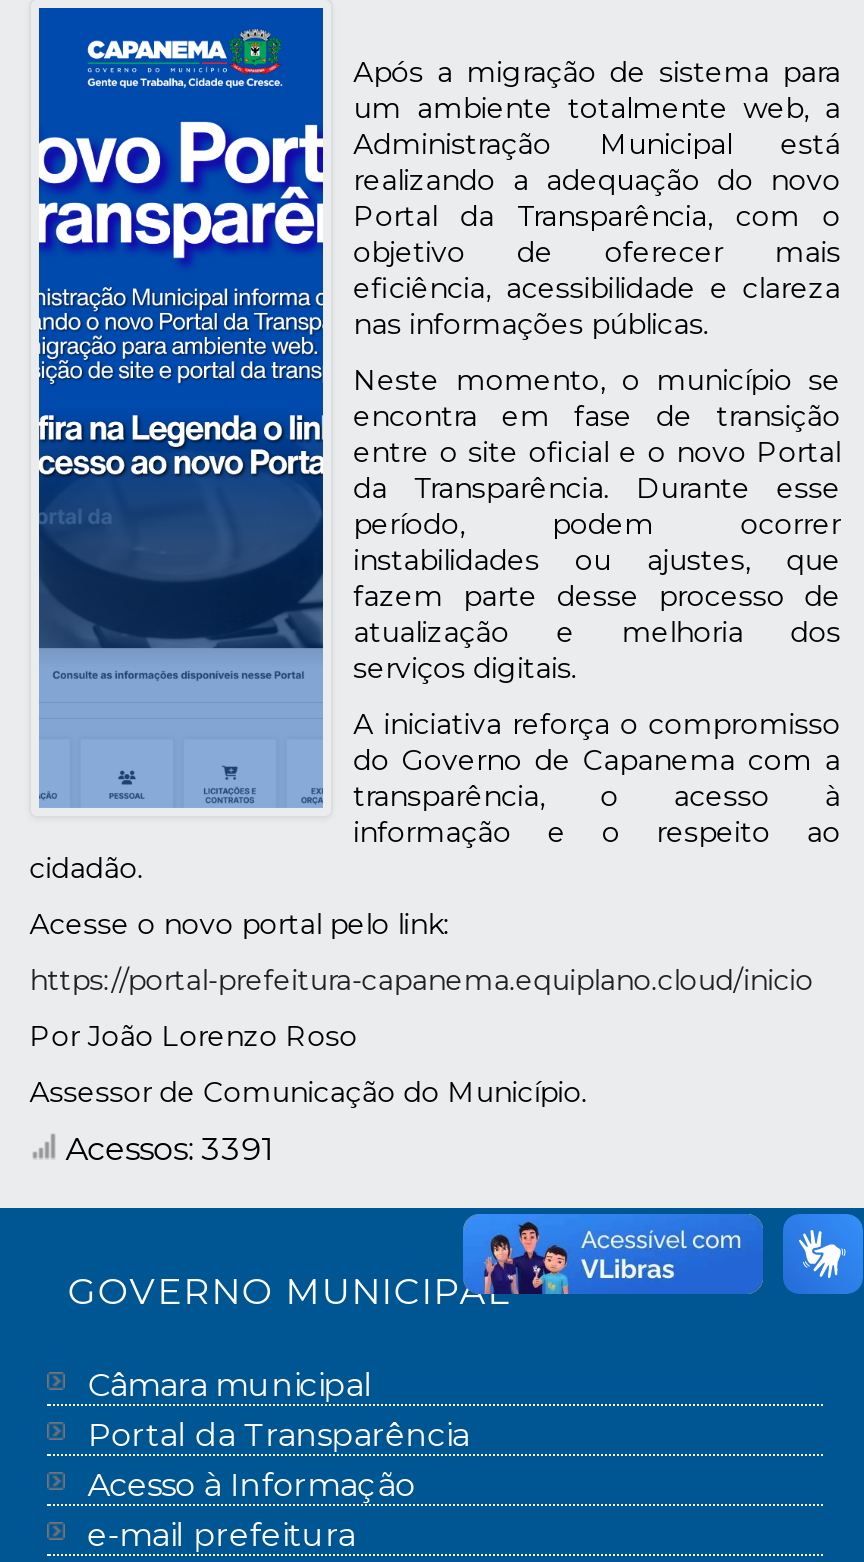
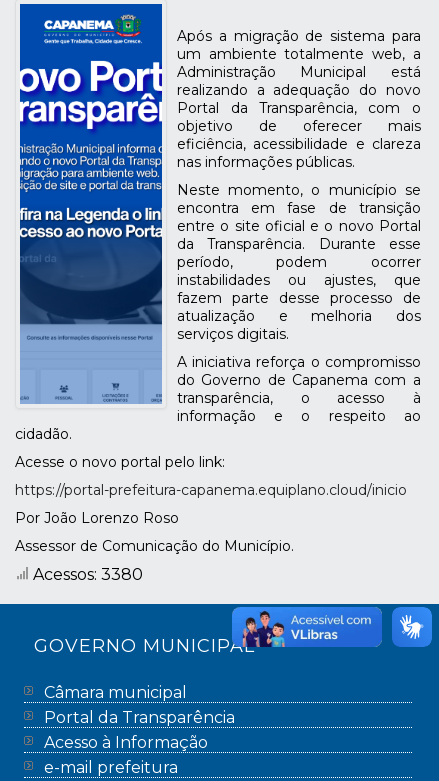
[57,1130,273,1168] Acessos: 3391 -> [29,565,143,584] Acessos: 3380

